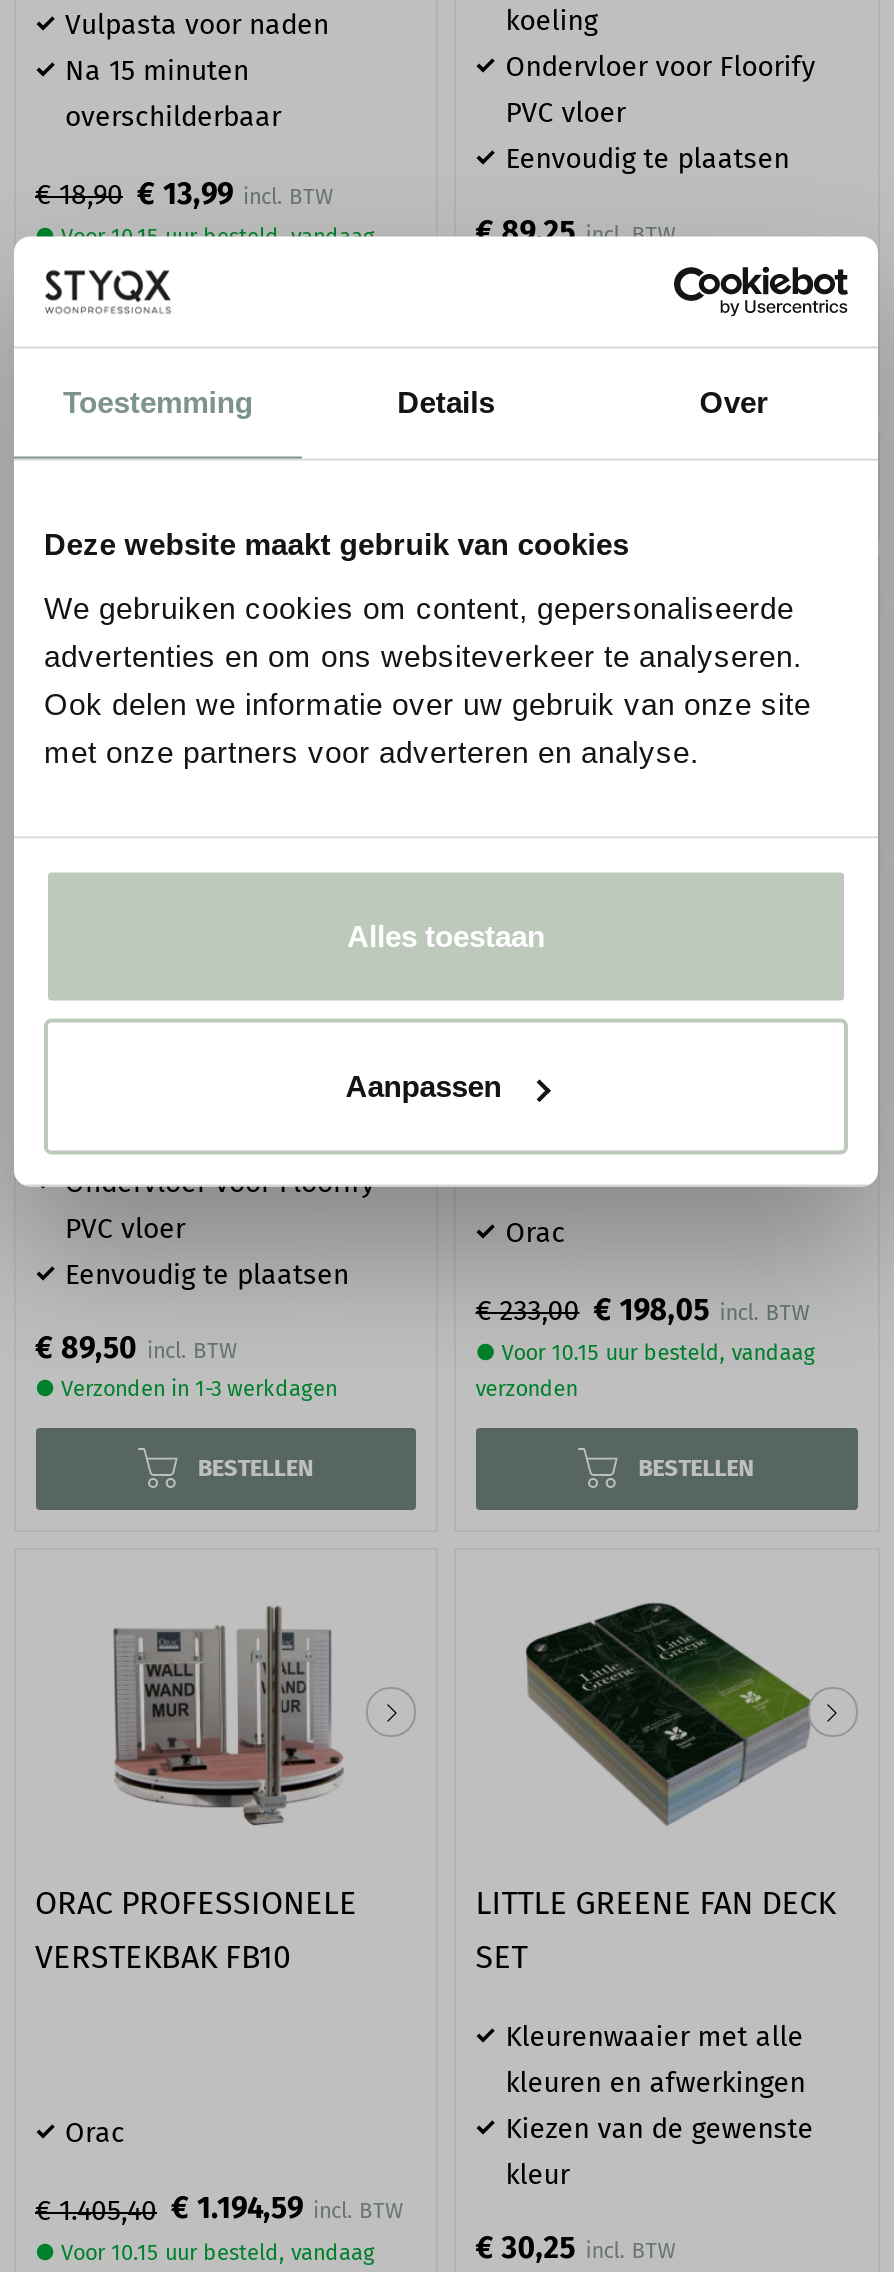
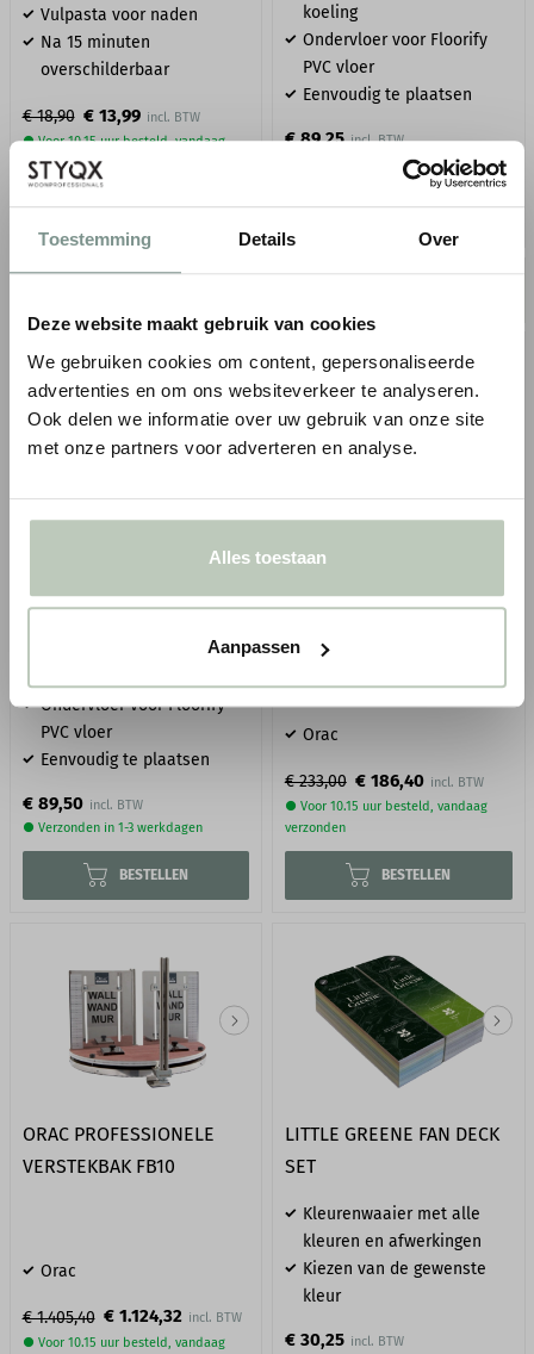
[476,1292,710,1328] € 233,00 € 198,05 -> [285,770,424,792] € 233,00 € 186,40
[35,2191,303,2228] € 1.405,40 € 1.194,59 -> [22,1305,182,1328] € 1.405,40 € 1.124,32

